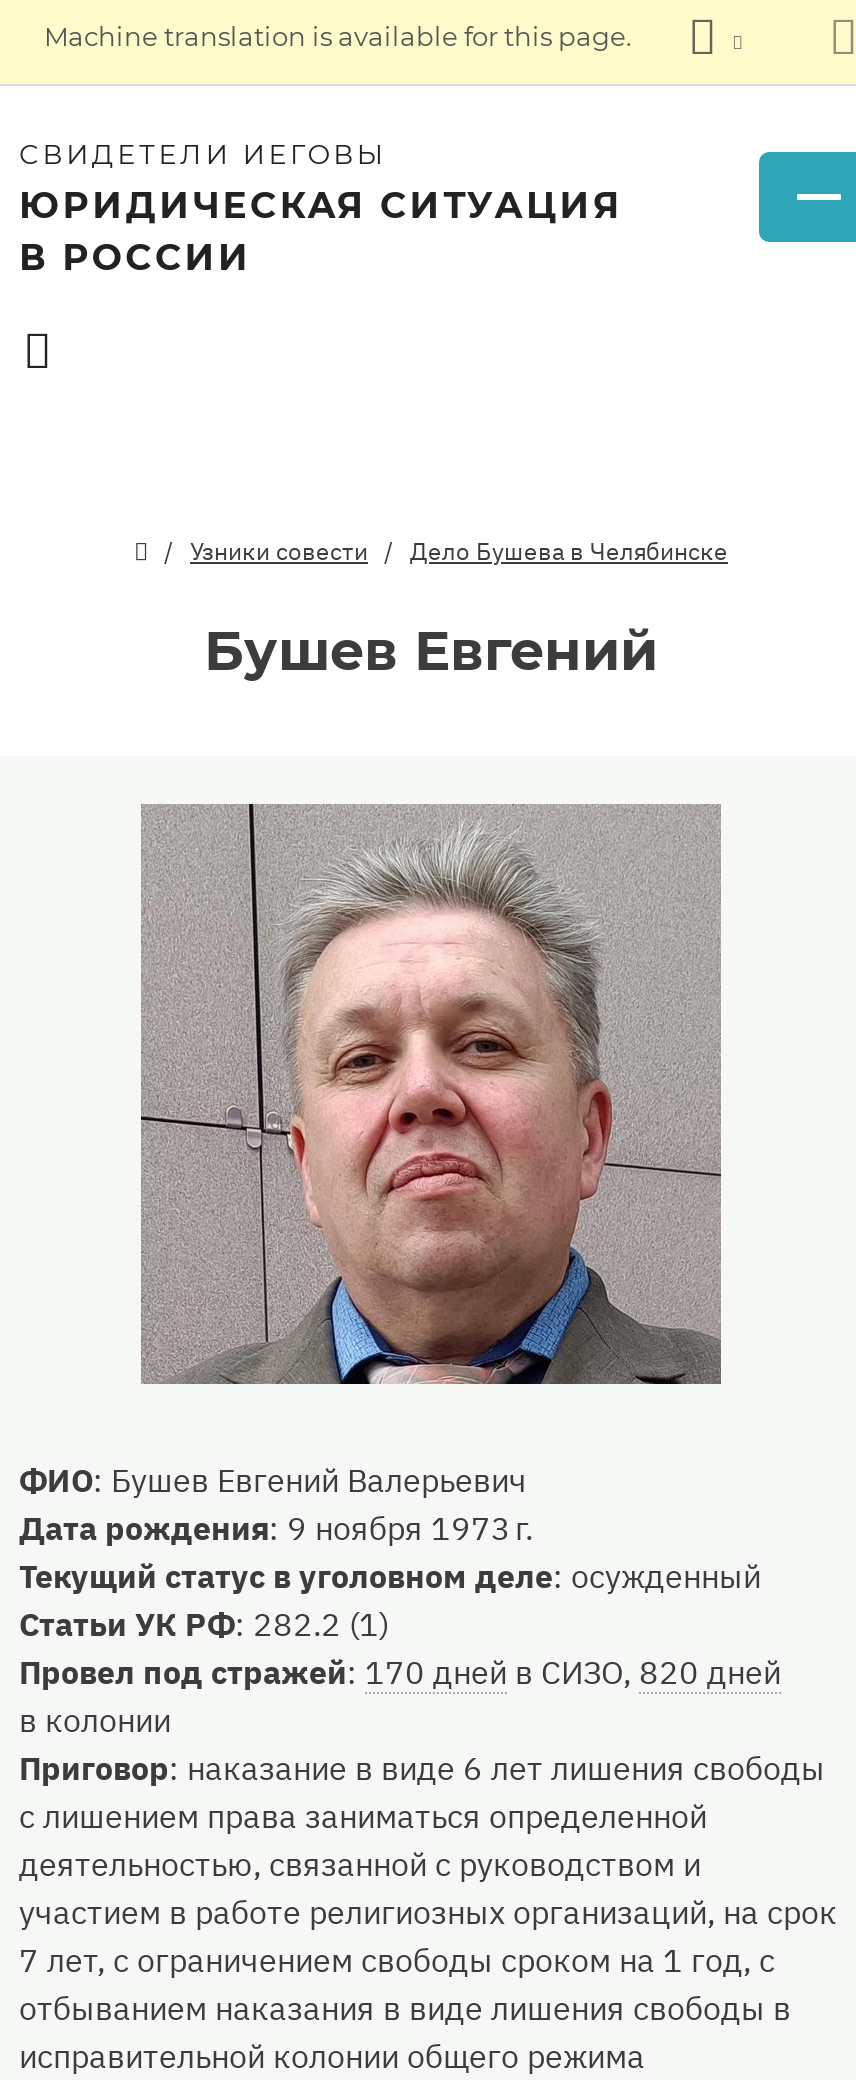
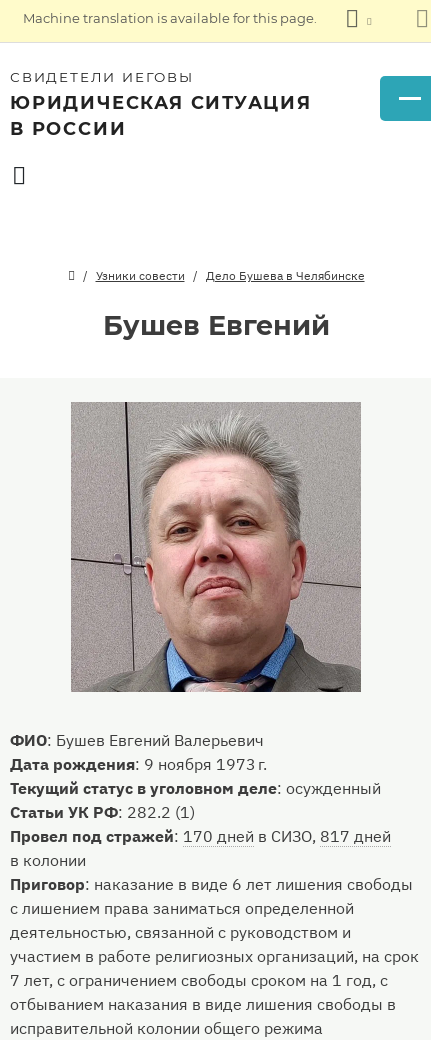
[19,1652,781,1692] Провел под стражей: 170 дней в СИЗО, 820 дней -> [10,826,391,846] Провел под стражей: 170 дней в СИЗО, 817 дней

